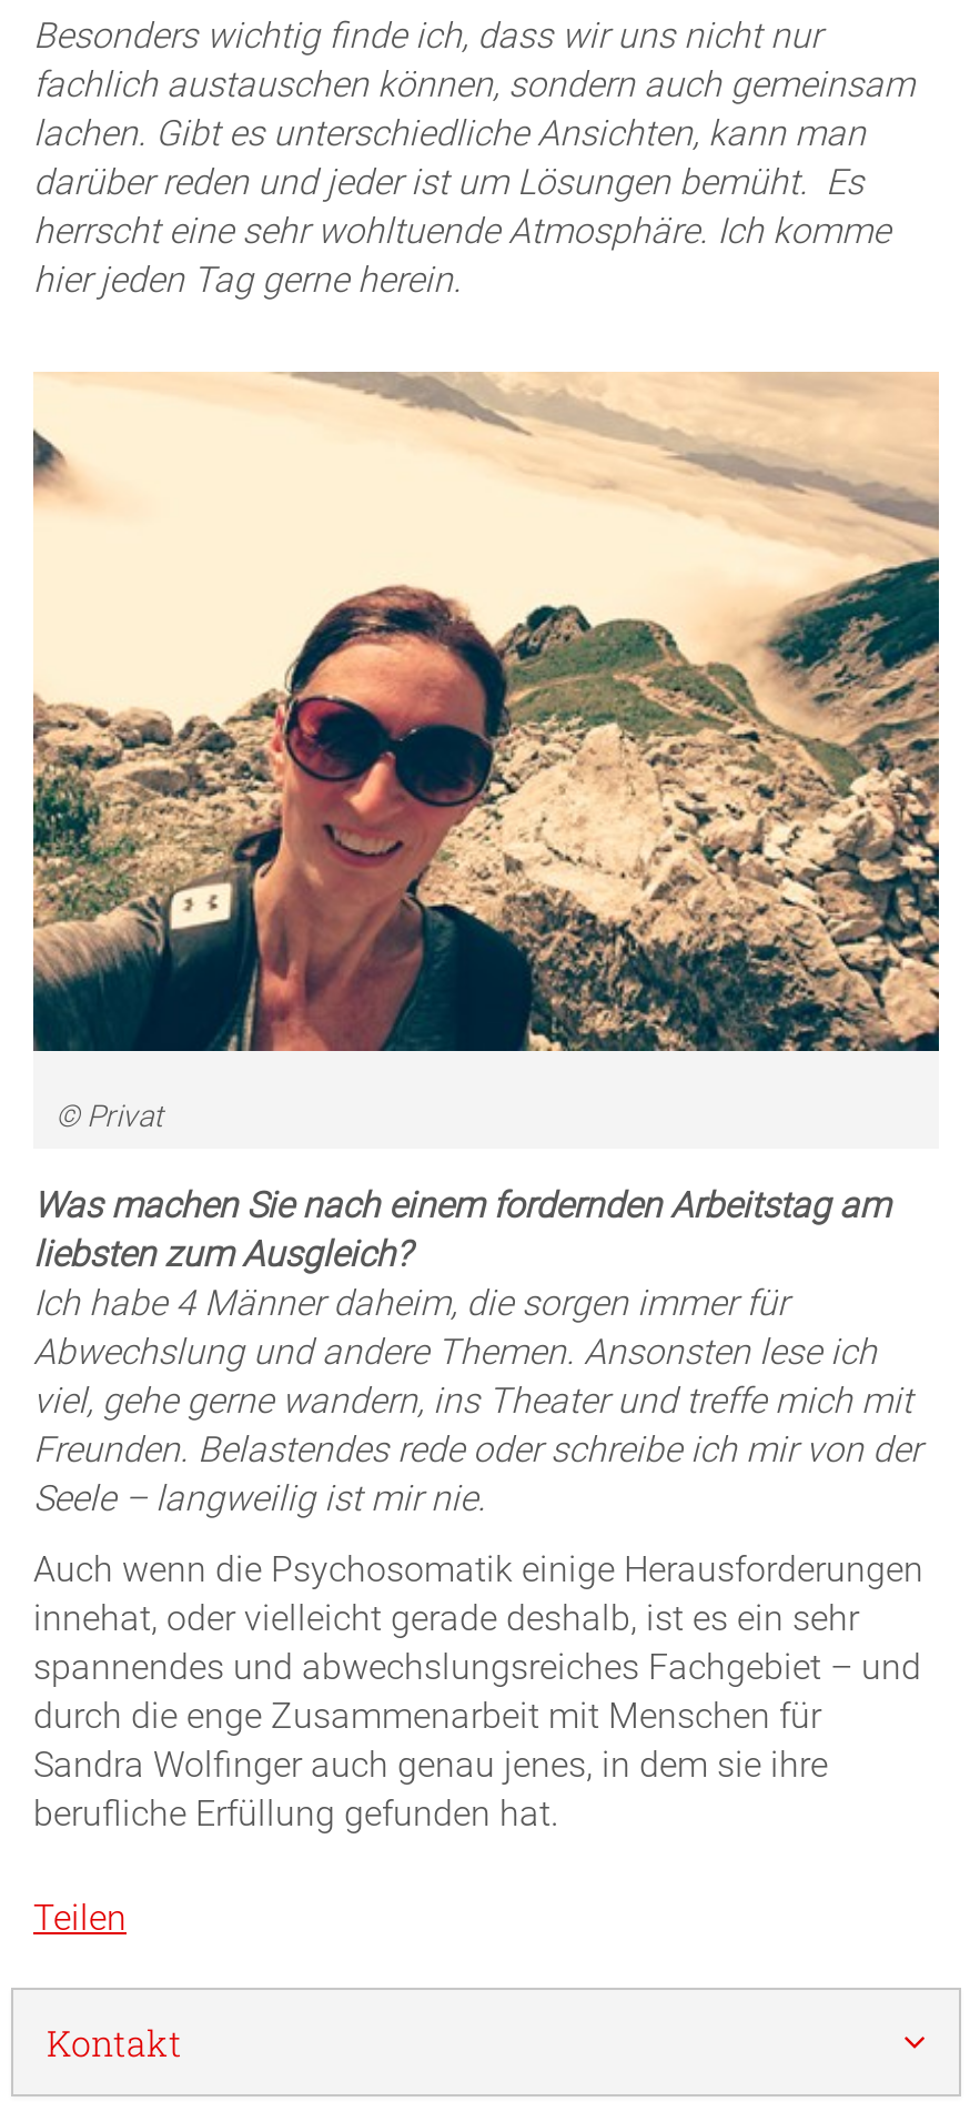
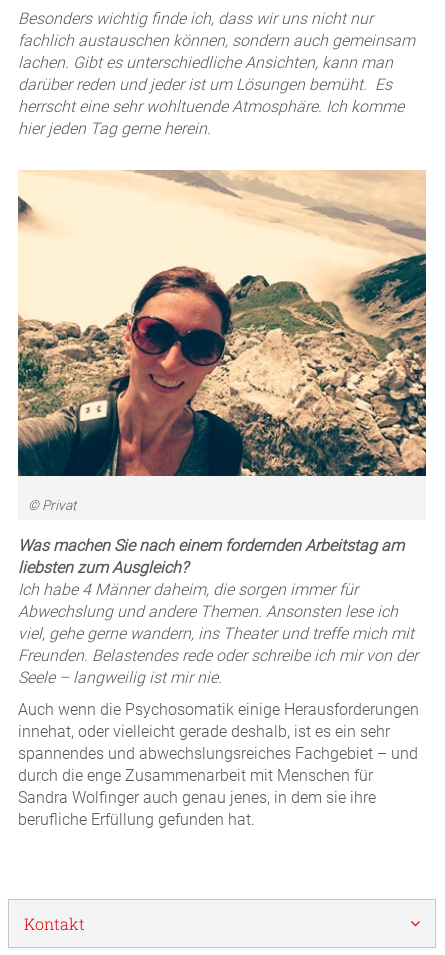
[33,1897,127,1940] Teilen -> none

